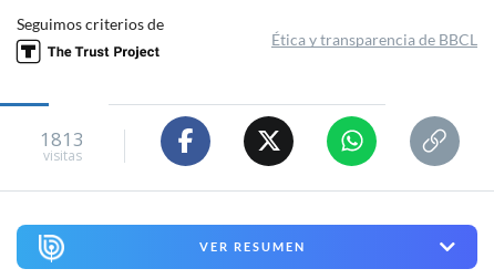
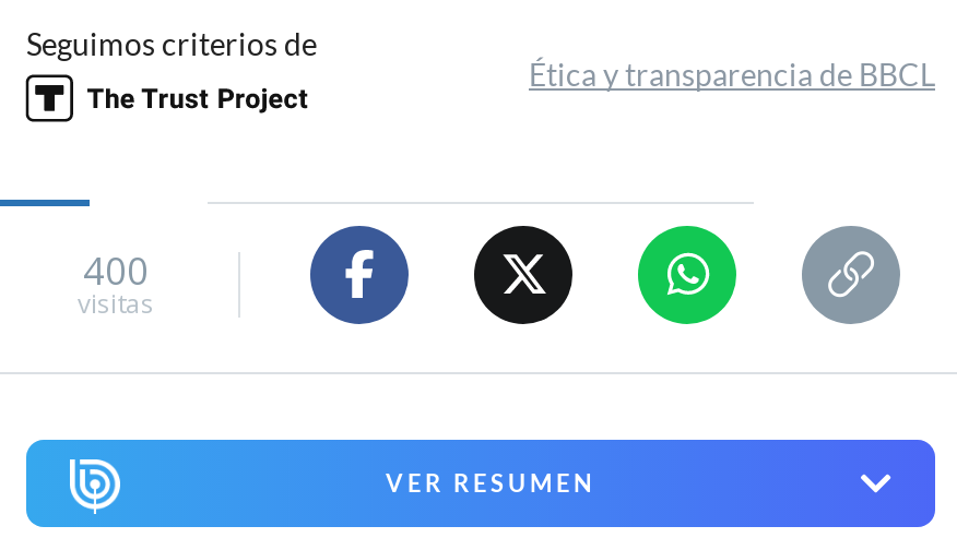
[40,126,84,152] 1813 -> [83,246,149,296] 400

